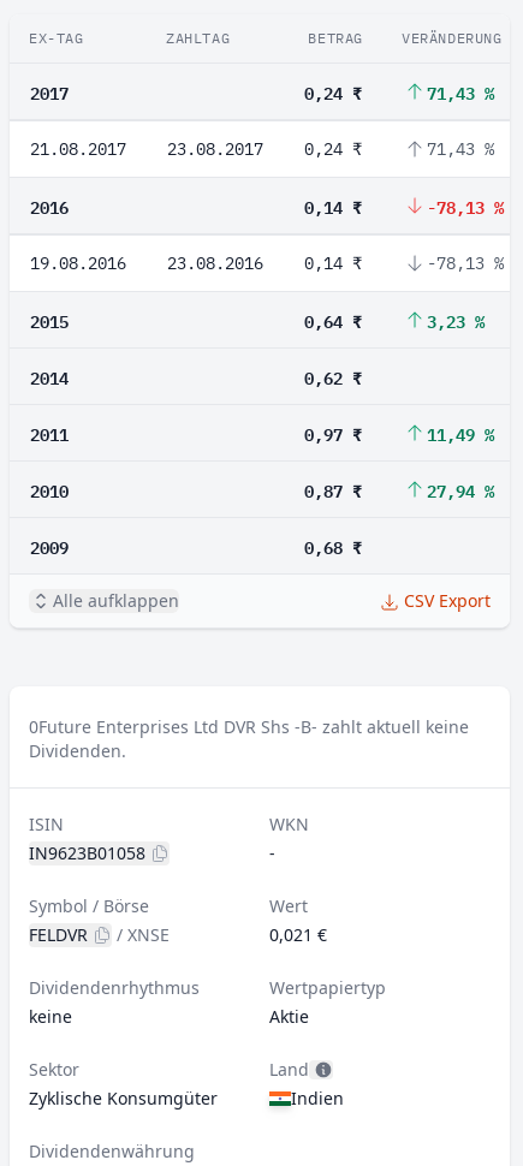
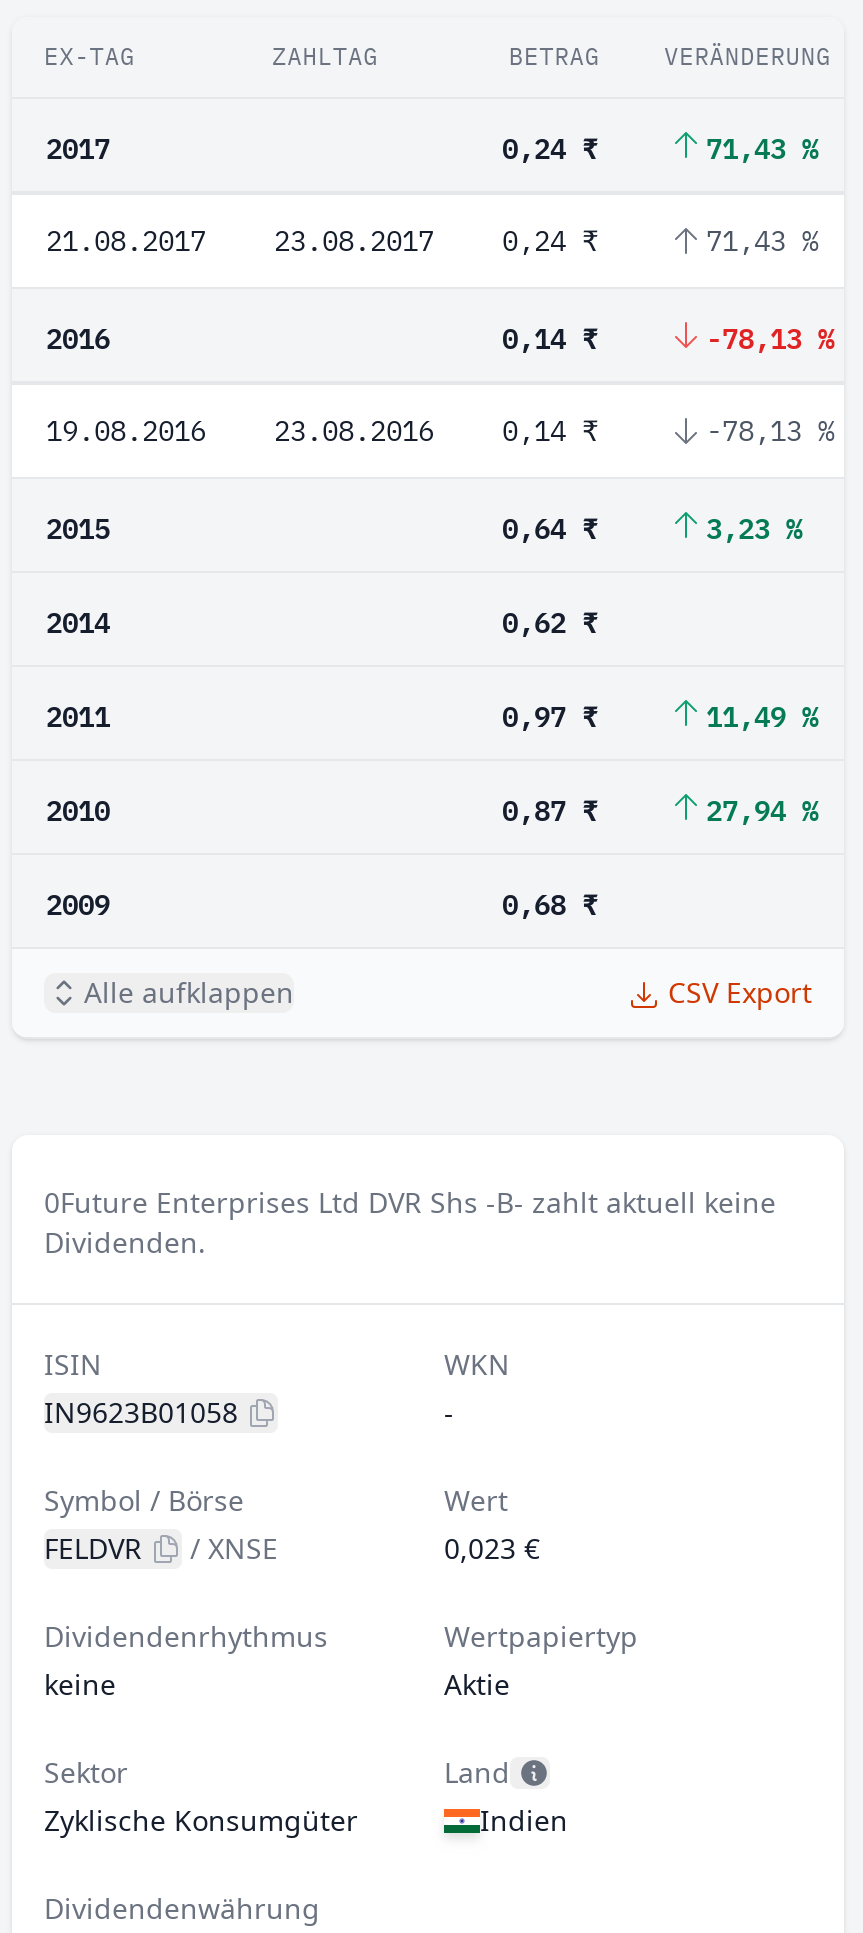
[269,923,327,946] 0,021 € -> [444,1529,540,1567] 0,023 €

